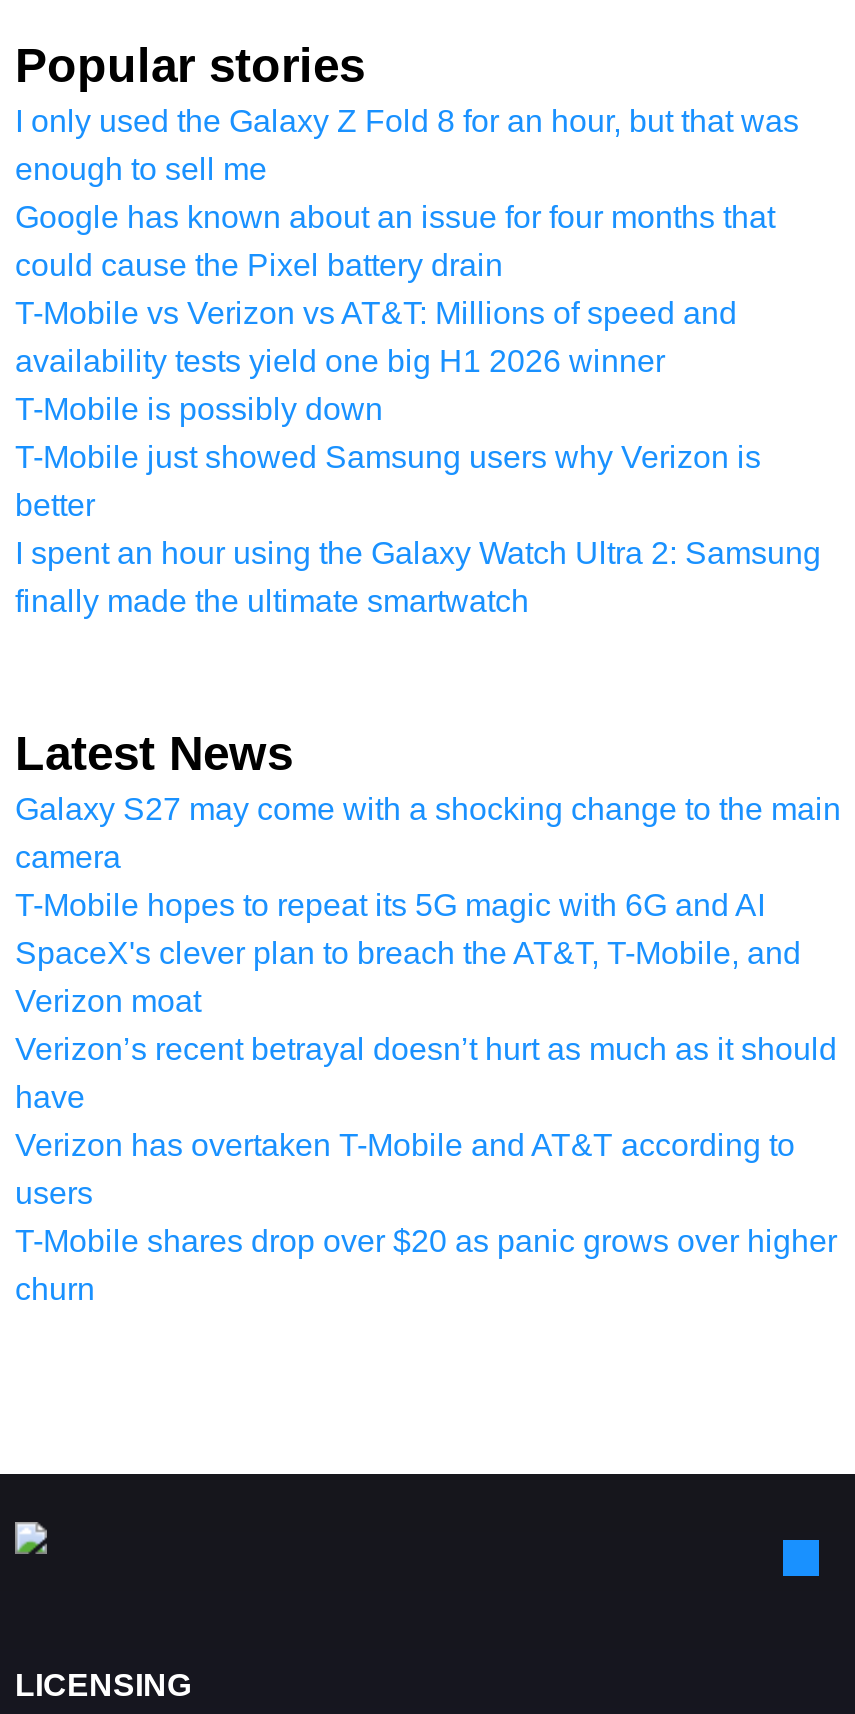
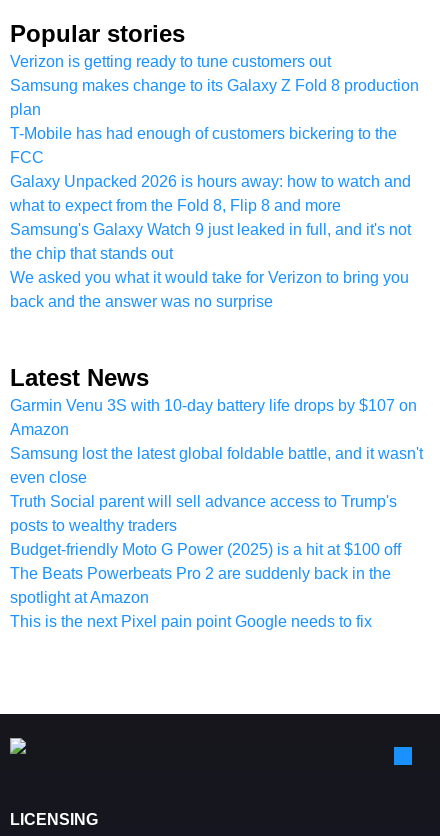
[15,103,821,617] I only used the Galaxy Z Fold 8 for an hour, but that was | enough to sell me | Google has known about an issue for four months that | could cause the Pixel battery drain | T-Mobile vs Verizon vs AT&T: Millions of speed and | availability tests yield one big H1 2026 winner | T-Mobile is possibly down | T-Mobile just showed Samsung users why Verizon is | better | I spent an hour using the Galaxy Watch Ultra 2: Samsung | finally made the ultimate smartwatch -> [10,52,419,309] Verizon is getting ready to tune customers out | Samsung makes change to its Galaxy Z Fold 8 production | plan | T-Mobile has had enough of customers bickering to the | FCC | Galaxy Unpacked 2026 is hours away: how to watch and | what to expect from the Fold 8, Flip 8 and more | Samsung's Galaxy Watch 9 just leaked in full, and it's not | the chip that stands out | We asked you what it would take for Verizon to bring you | back and the answer was no surprise
[15,791,841,1305] Galaxy S27 may come with a shocking change to the main | camera | T-Mobile hopes to repeat its 5G magic with 6G and AI | SpaceX's clever plan to breach the AT&T, T-Mobile, and | Verizon moat | Verizon’s recent betrayal doesn’t hurt as much as it should | have | Verizon has overtaken T-Mobile and AT&T according to | users | T-Mobile shares drop over $20 as panic grows over higher | churn -> [10,396,423,629] Garmin Venu 3S with 10-day battery life drops by $107 on | Amazon | Samsung lost the latest global foldable battle, and it wasn't | even close | Truth Social parent will sell advance access to Trump's | posts to wealthy traders | Budget-friendly Moto G Power (2025) is a hit at $100 off | The Beats Powerbeats Pro 2 are suddenly back in the | spotlight at Amazon | This is the next Pixel pain point Google needs to fix

